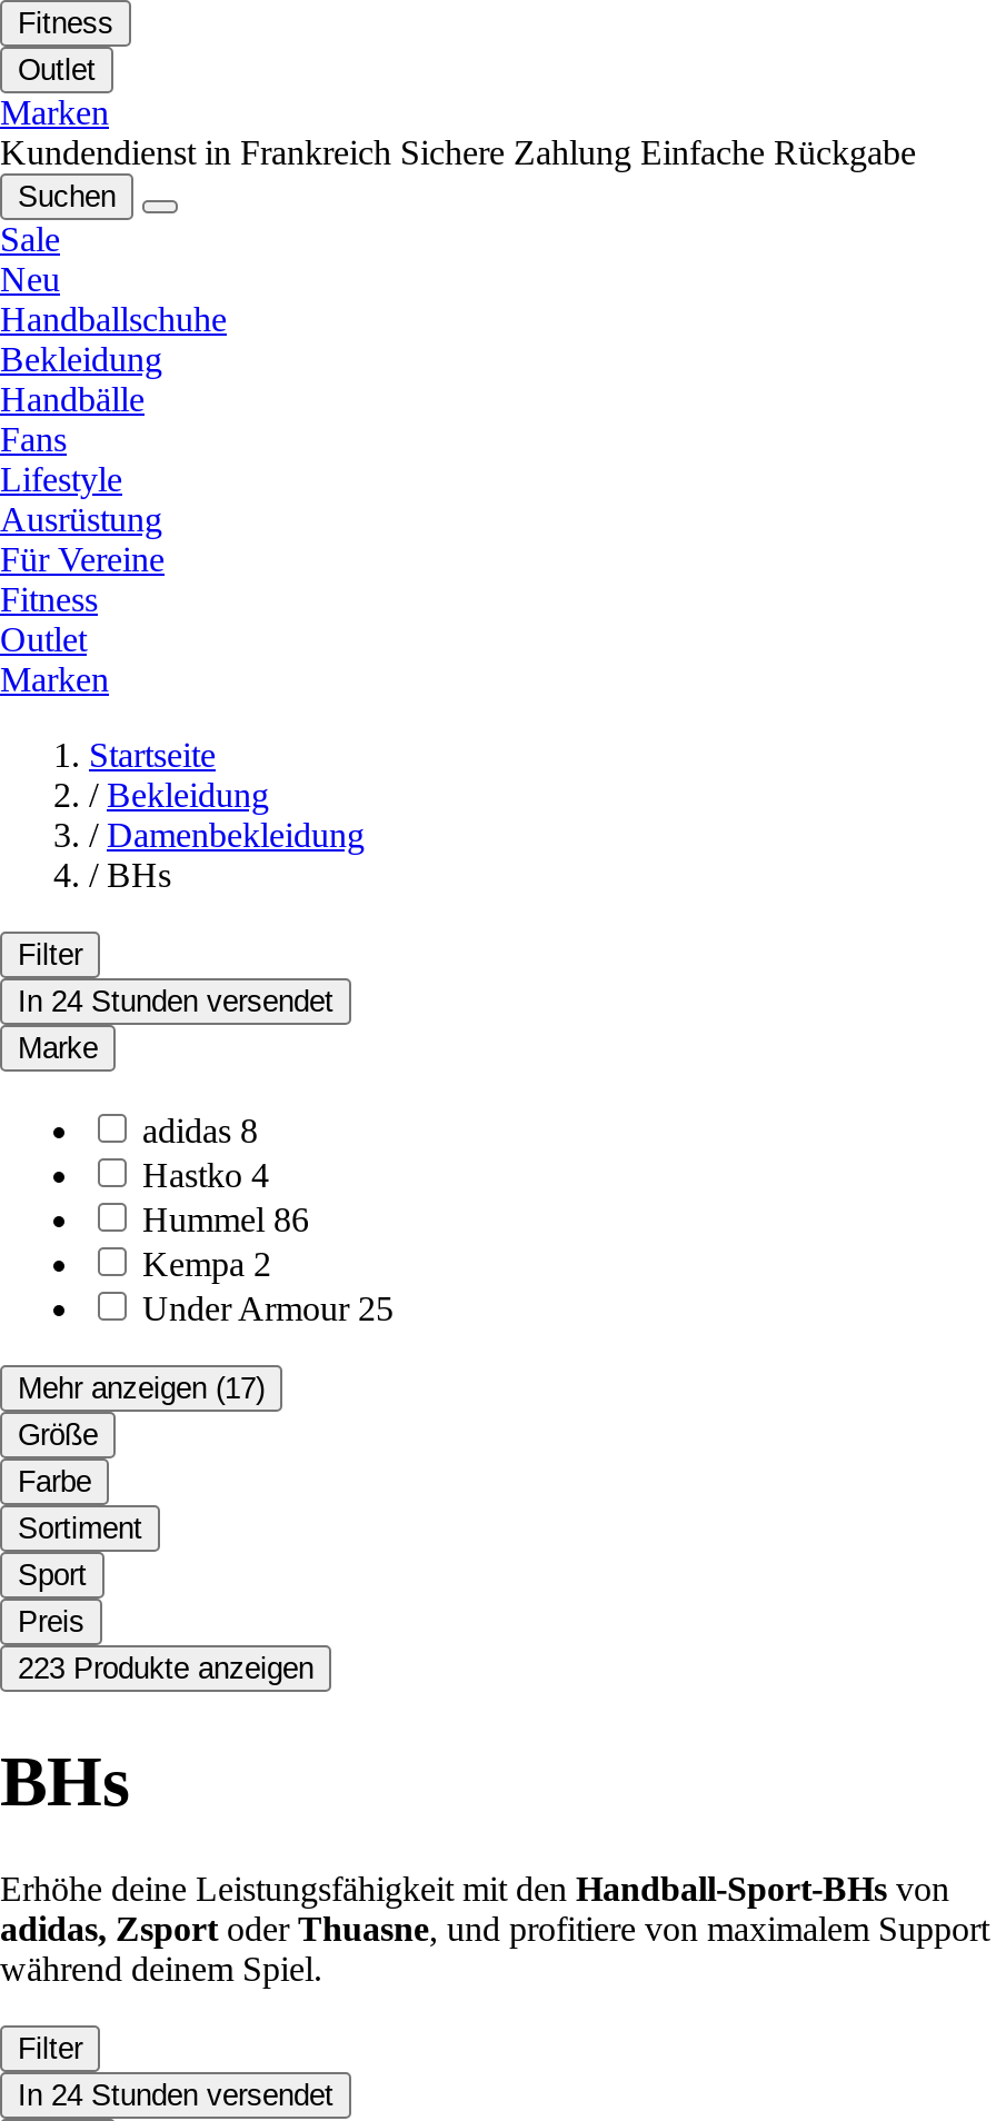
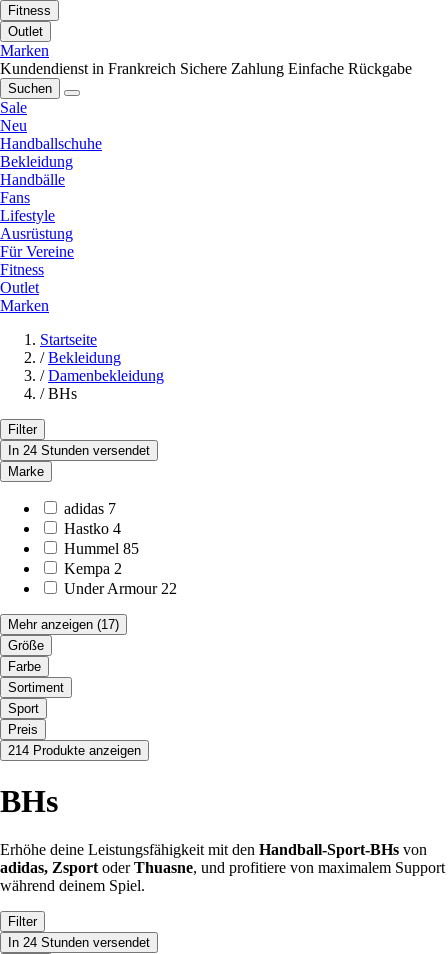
[142,1113,258,1151] adidas 8 -> [64,500,116,517] adidas 7
[142,1202,309,1239] Hummel 86 -> [64,540,139,557] Hummel 85
[142,1291,394,1328] Under Armour 25 -> [64,580,177,597] Under Armour 22
[18,1653,313,1686] 223 Produkte anzeigen -> [8,743,141,758] 214 Produkte anzeigen

